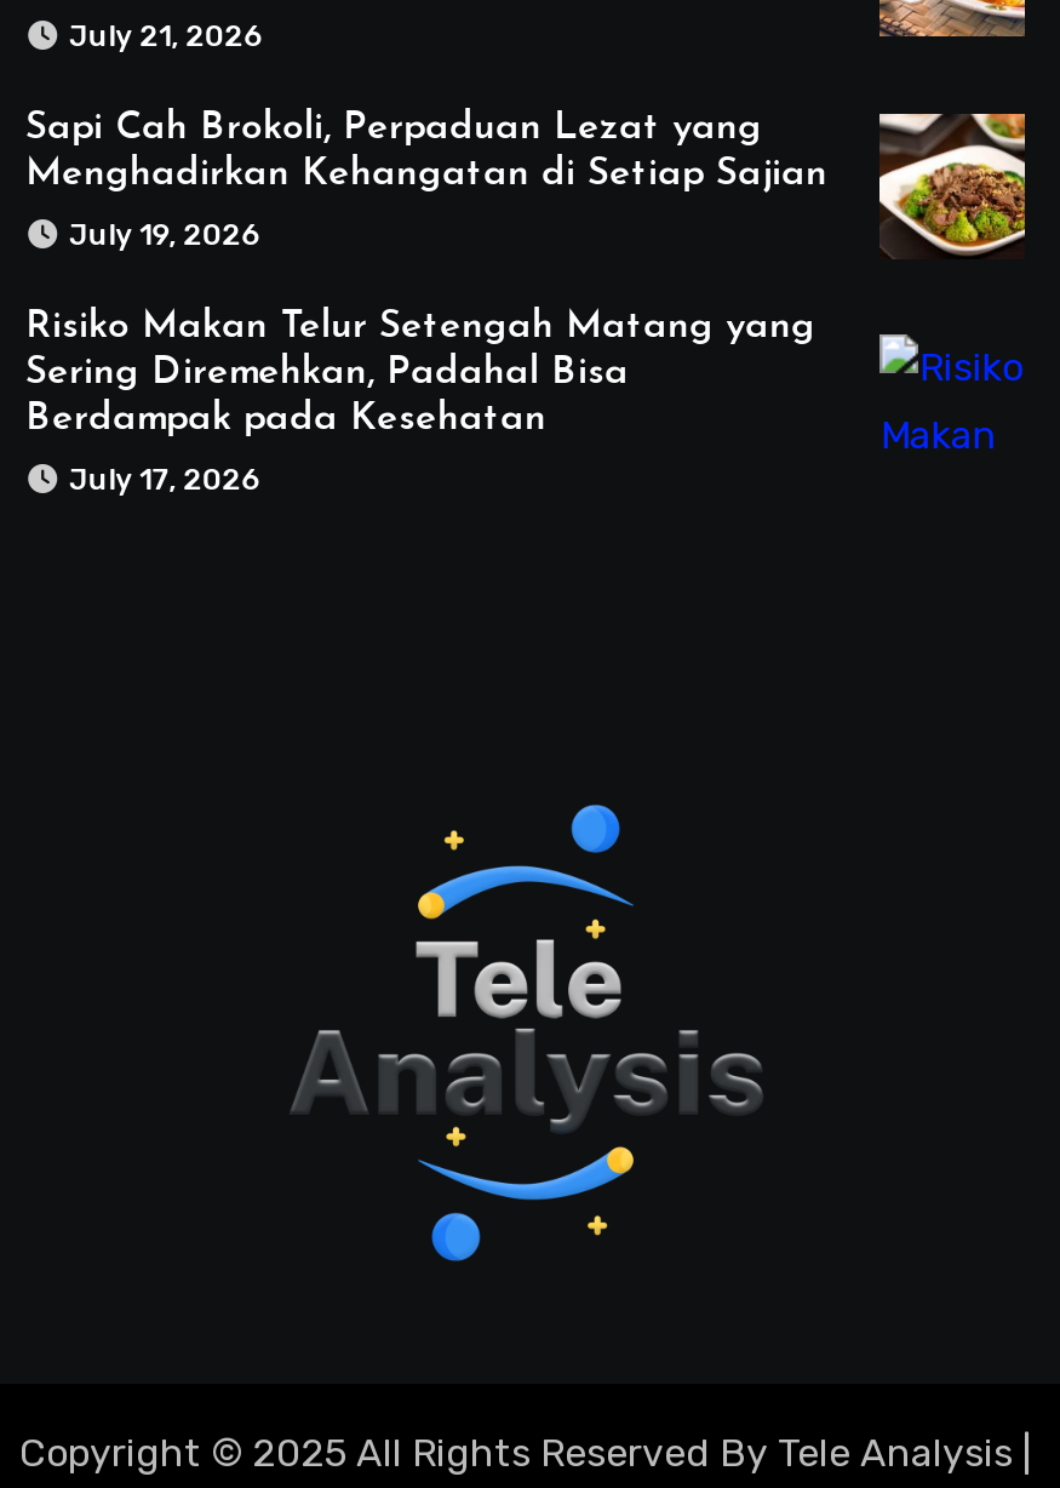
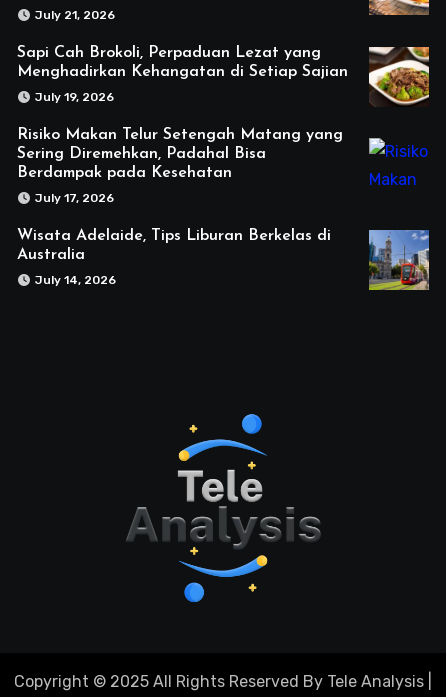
none -> [17,228,430,291] [image] | Wisata Adelaide, Tips Liburan Berkelas di | Australia | July 14, 2026

